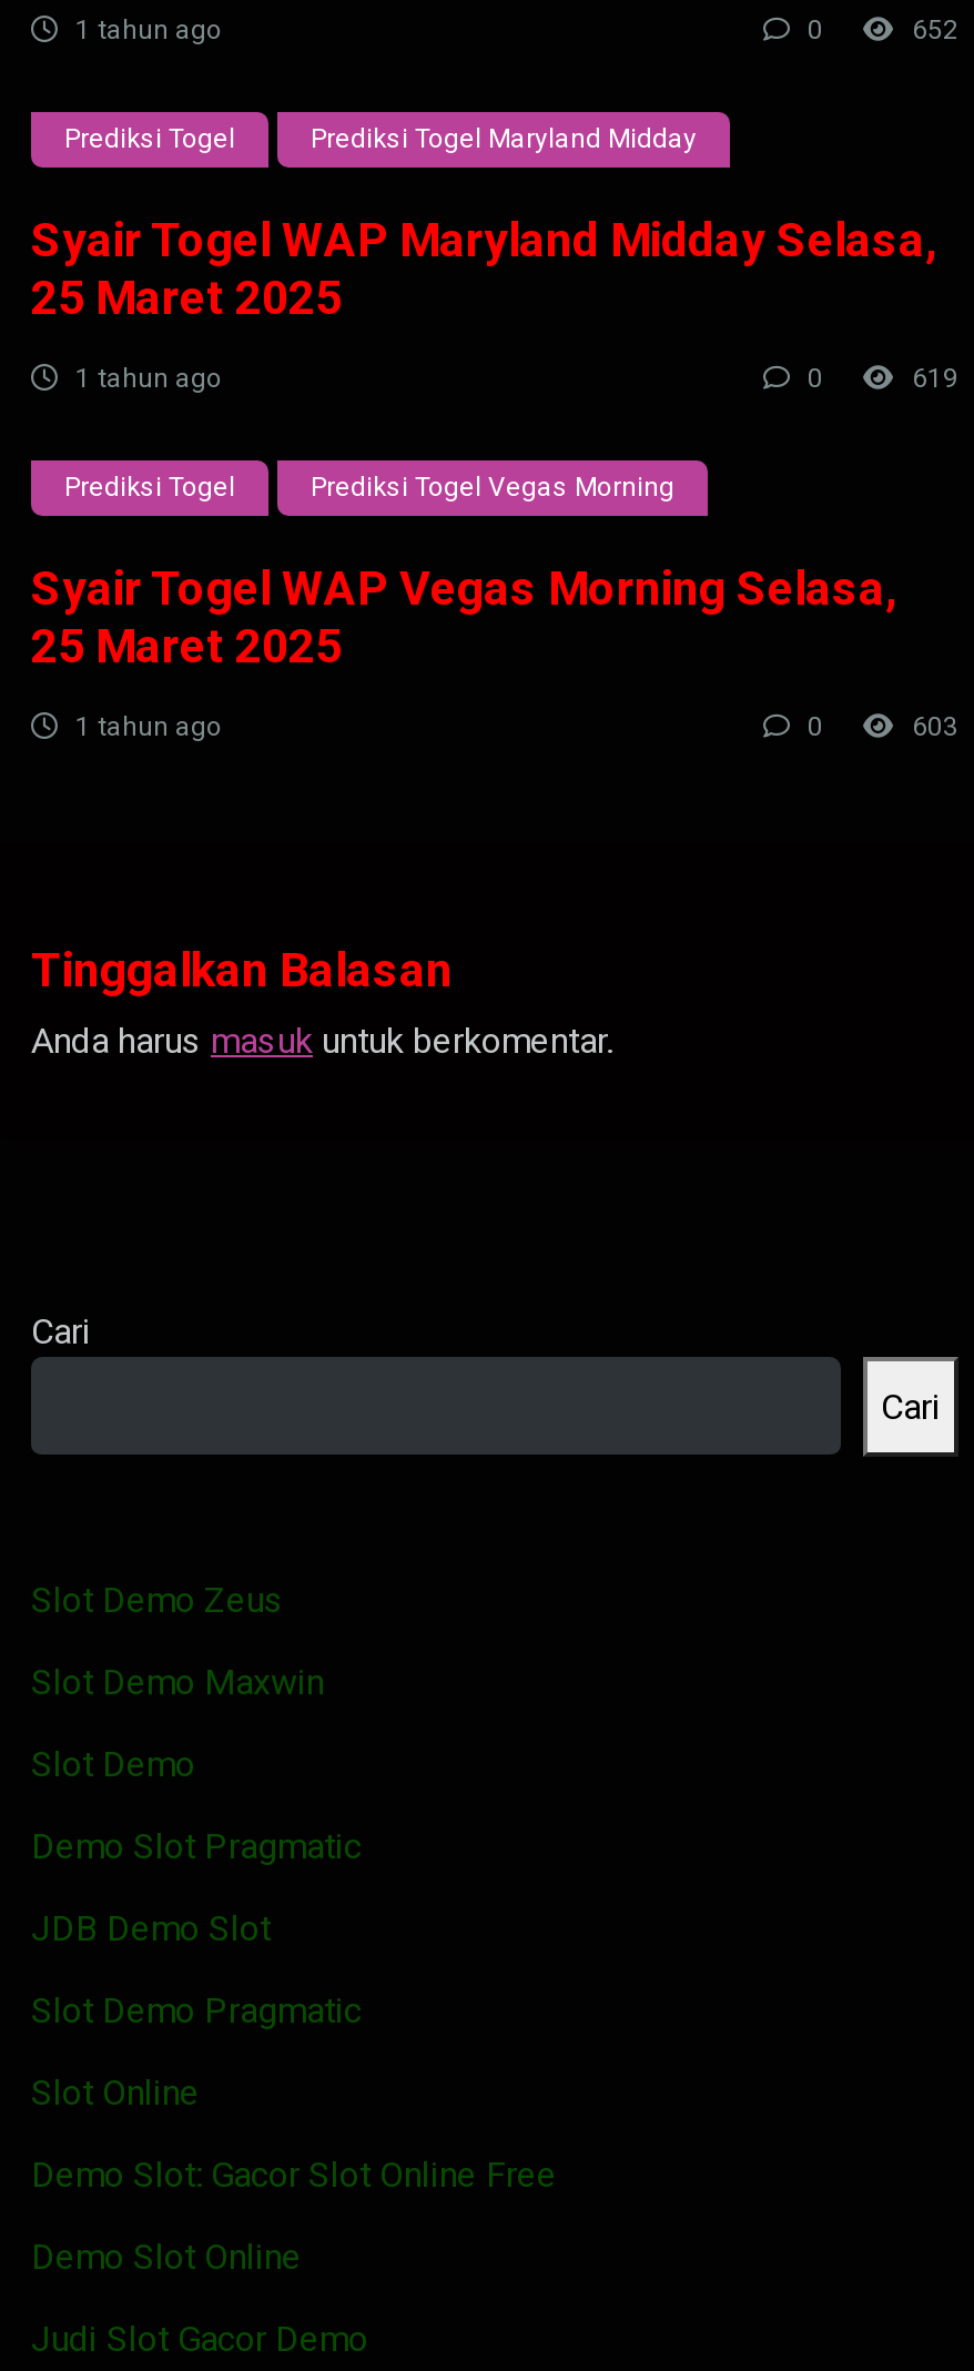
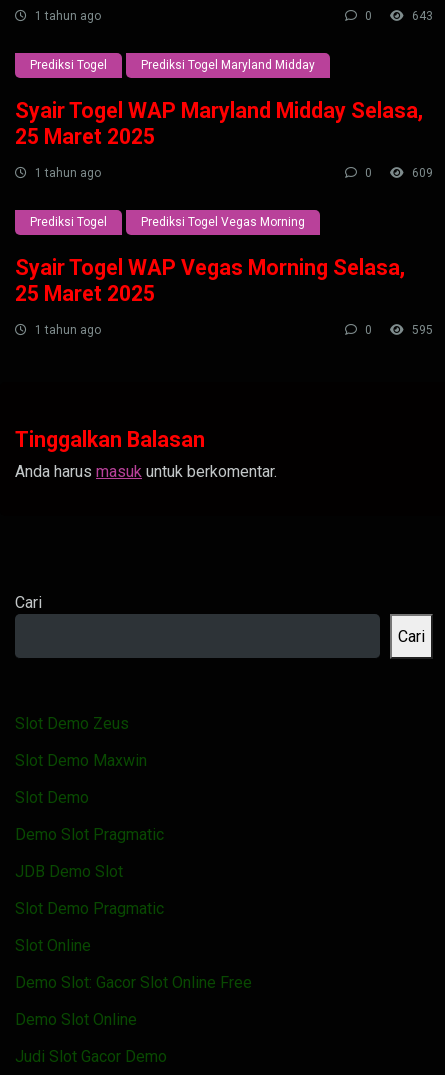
[905,14,958,45] 652 -> [409,9,433,23] 643
[905,363,958,394] 619 -> [409,166,433,180] 609
[905,711,958,742] 603 -> [409,323,433,337] 595

